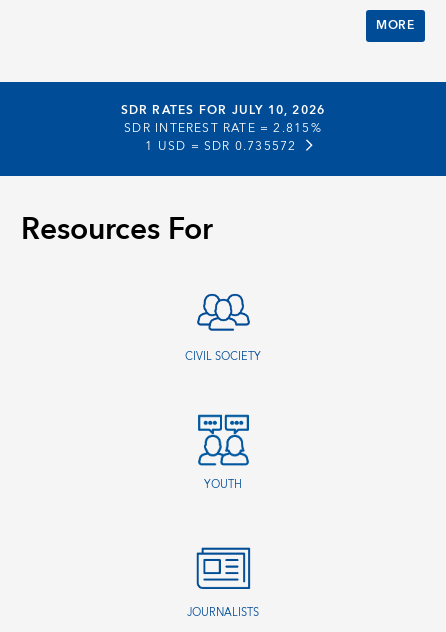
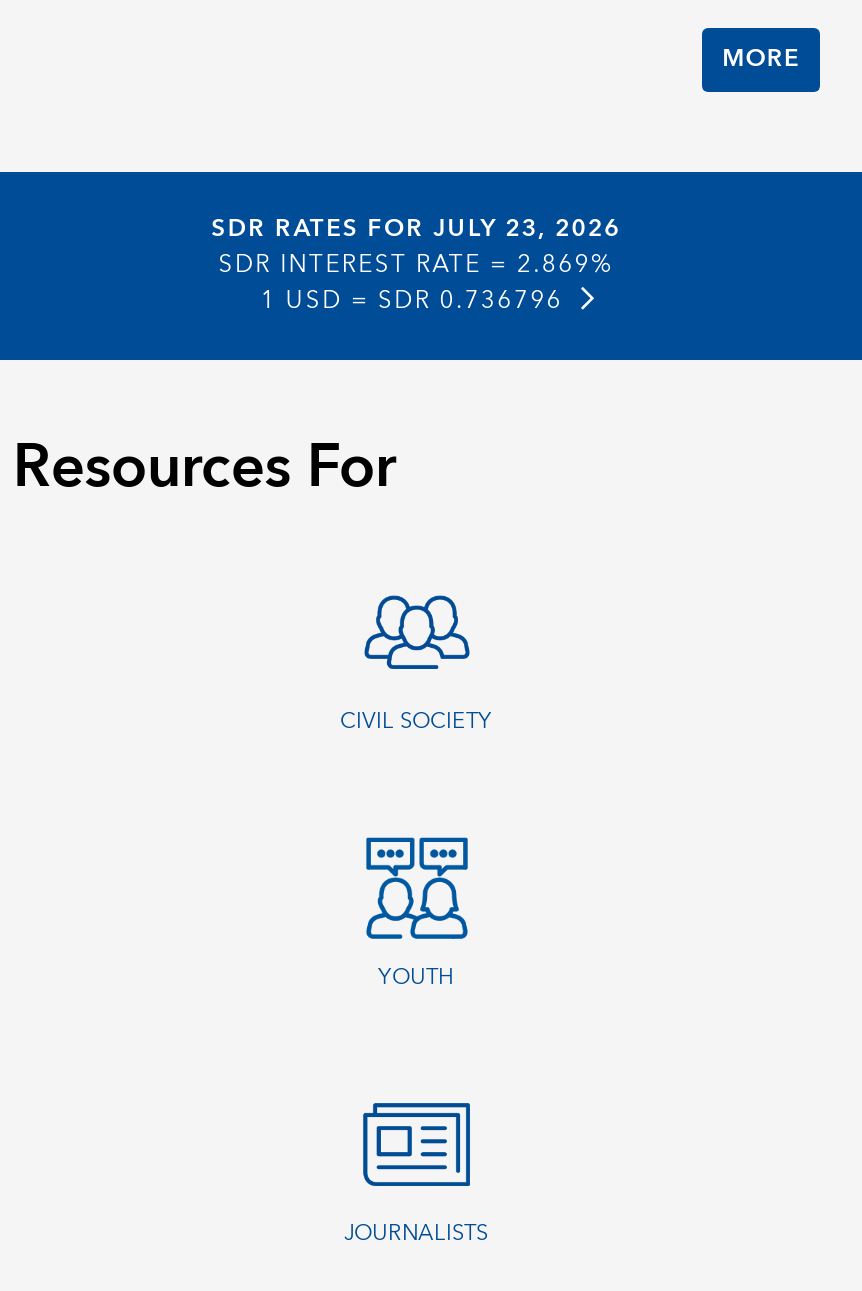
[121,100,325,121] SDR RATES FOR JULY 10, 2026 -> [211,207,621,249] SDR RATES FOR JULY 23, 2026
[124,118,322,139] SDR INTEREST RATE = 2.815% -> [218,243,613,285] SDR INTEREST RATE = 2.869%
[145,136,296,157] 1 USD = SDR 0.735572 -> [261,279,563,321] 1 USD = SDR 0.736796

